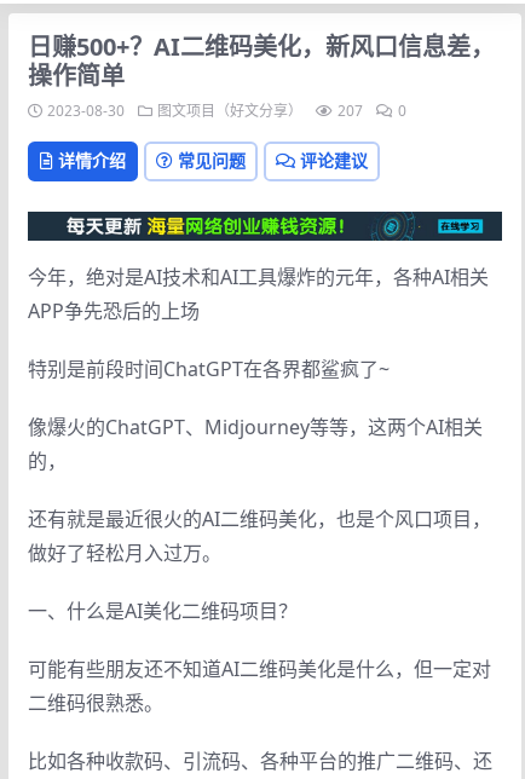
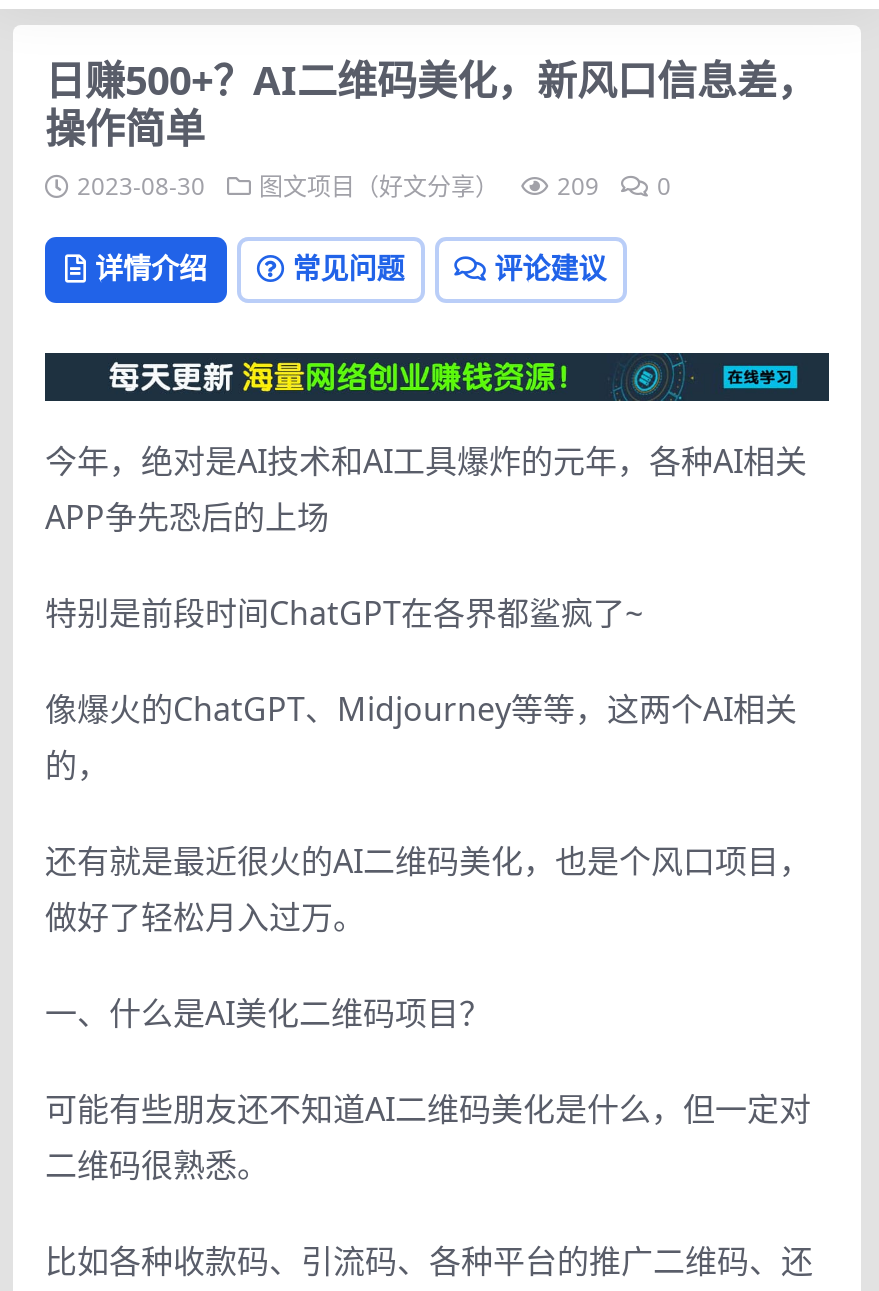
[47,100,406,121] 2023-08-30 图文项目（好文分享） 207 0 -> [77,169,671,203] 2023-08-30 图文项目（好文分享） 209 0

